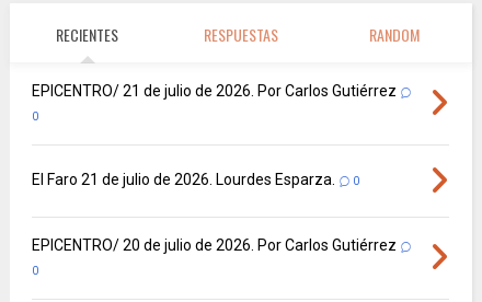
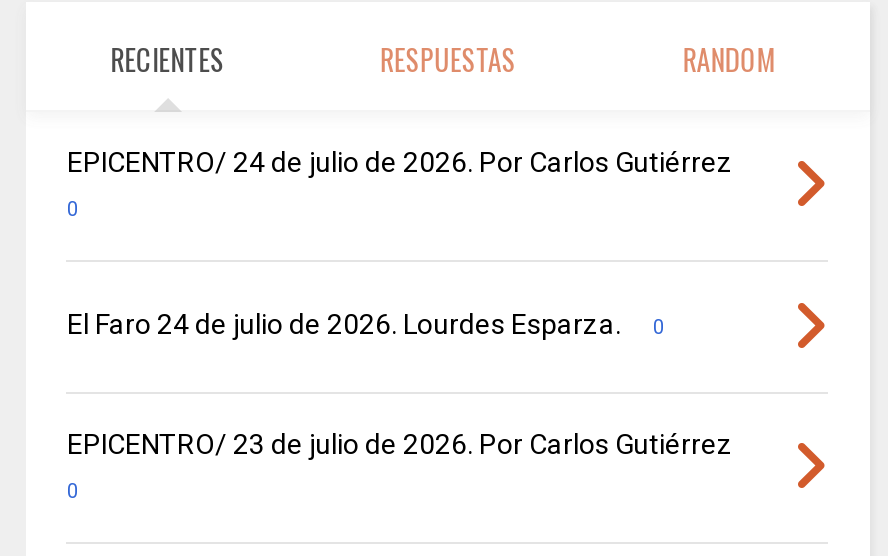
[32,82,397,99] EPICENTRO/ 21 de julio de 2026. Por Carlos Gutiérrez -> [67,146,733,178] EPICENTRO/ 24 de julio de 2026. Por Carlos Gutiérrez
[32,171,336,188] El Faro 21 de julio de 2026. Lourdes Esparza. -> [67,308,621,340] El Faro 24 de julio de 2026. Lourdes Esparza.
[32,236,397,254] EPICENTRO/ 20 de julio de 2026. Por Carlos Gutiérrez -> [67,428,733,460] EPICENTRO/ 23 de julio de 2026. Por Carlos Gutiérrez

